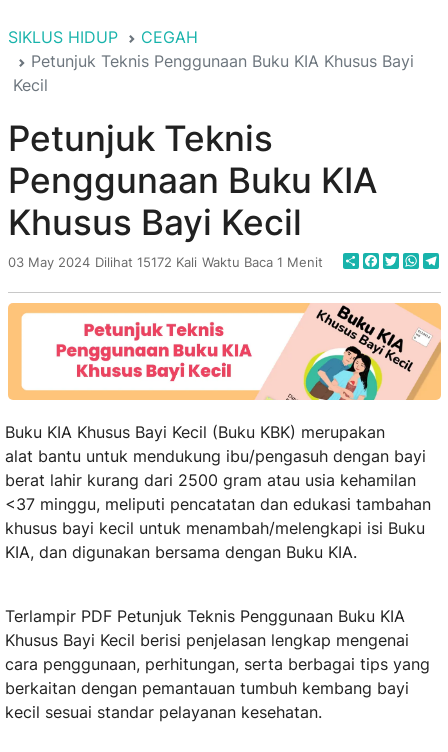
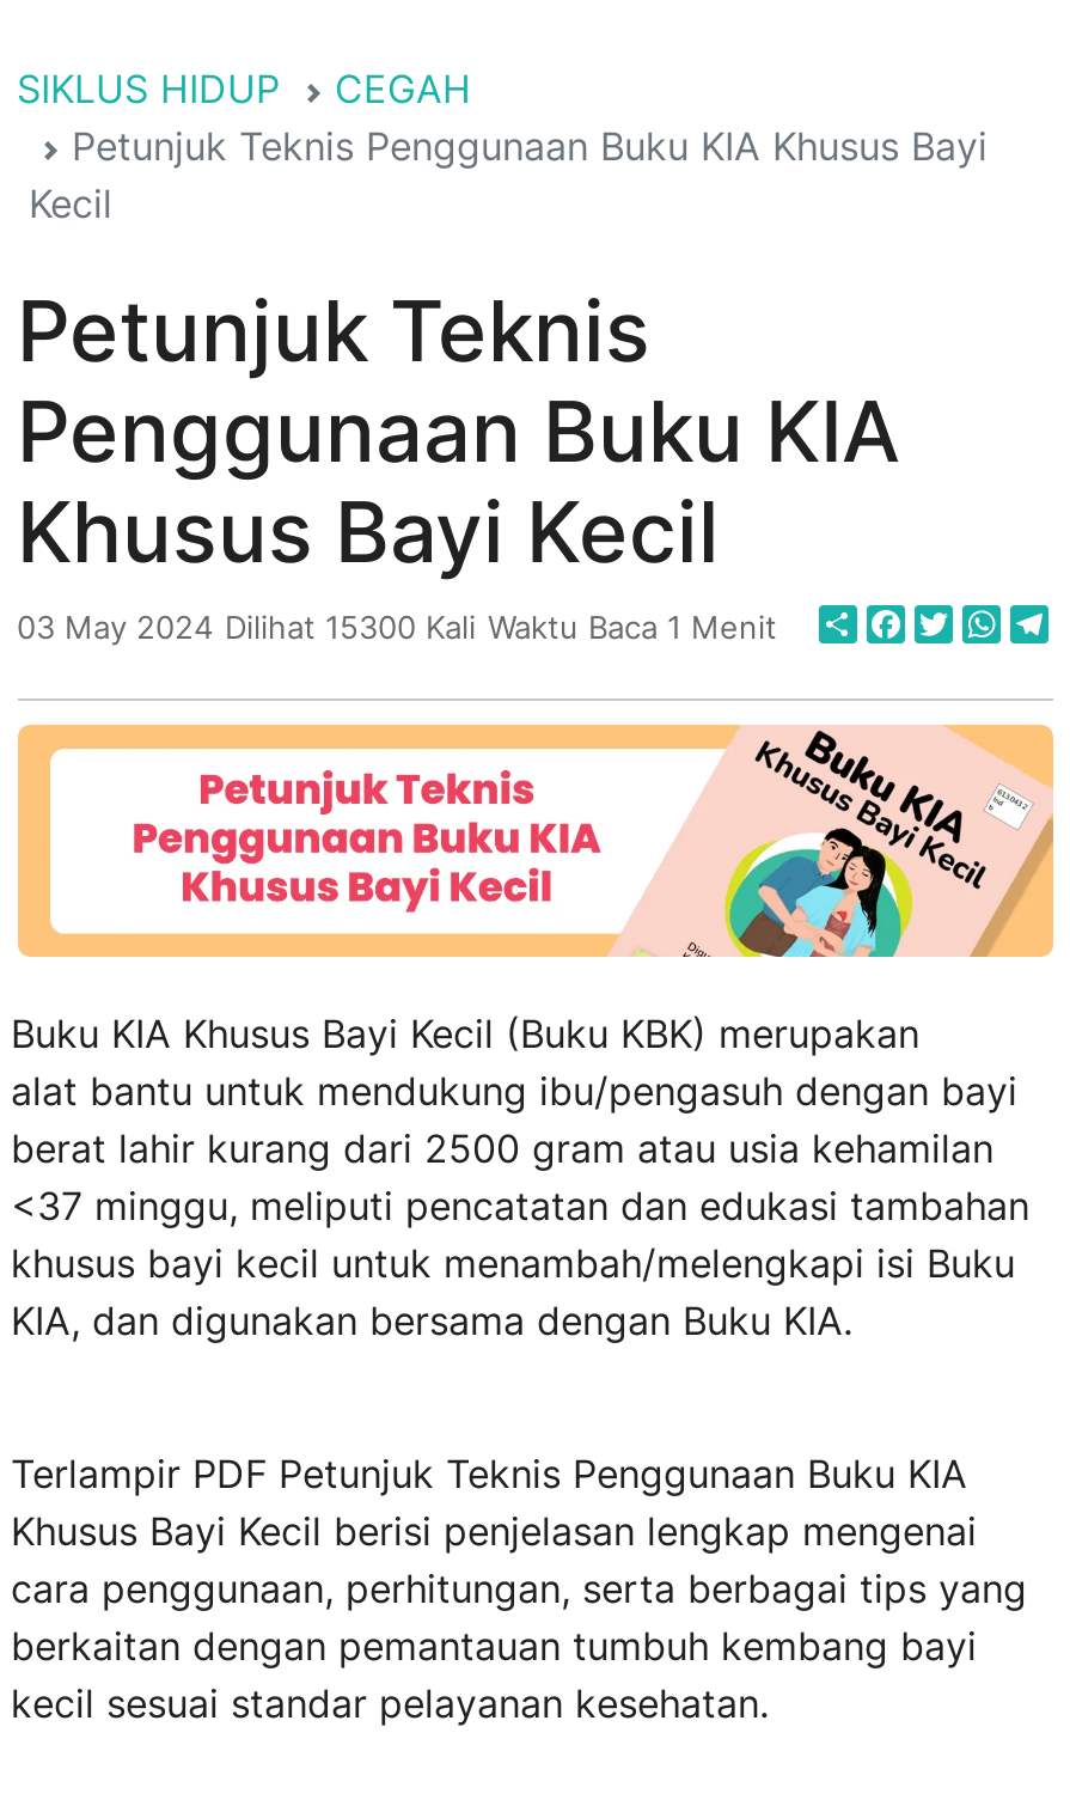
[7,254,322,270] 03 May 2024 Dilihat 15172 Kali Waktu Baca 1 Menit -> [17,608,777,646] 03 May 2024 Dilihat 15300 Kali Waktu Baca 1 Menit

